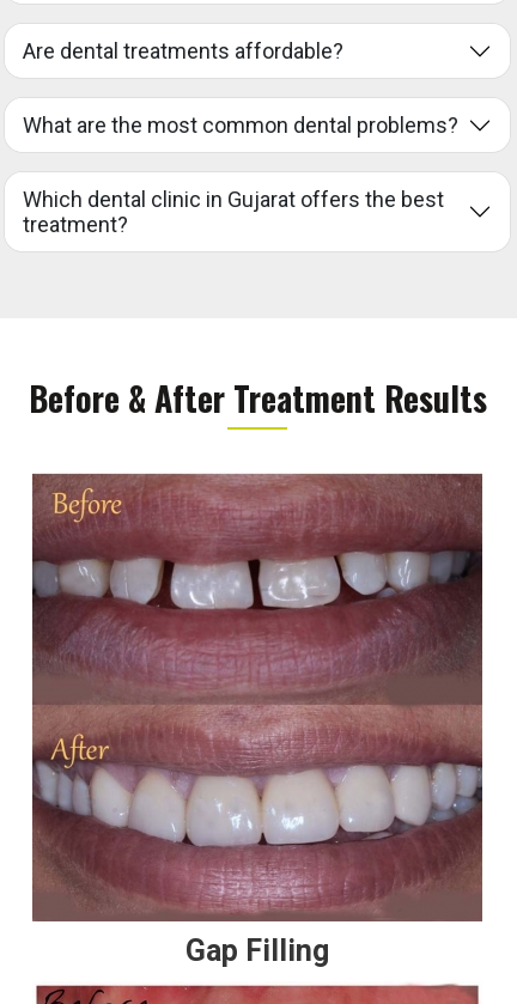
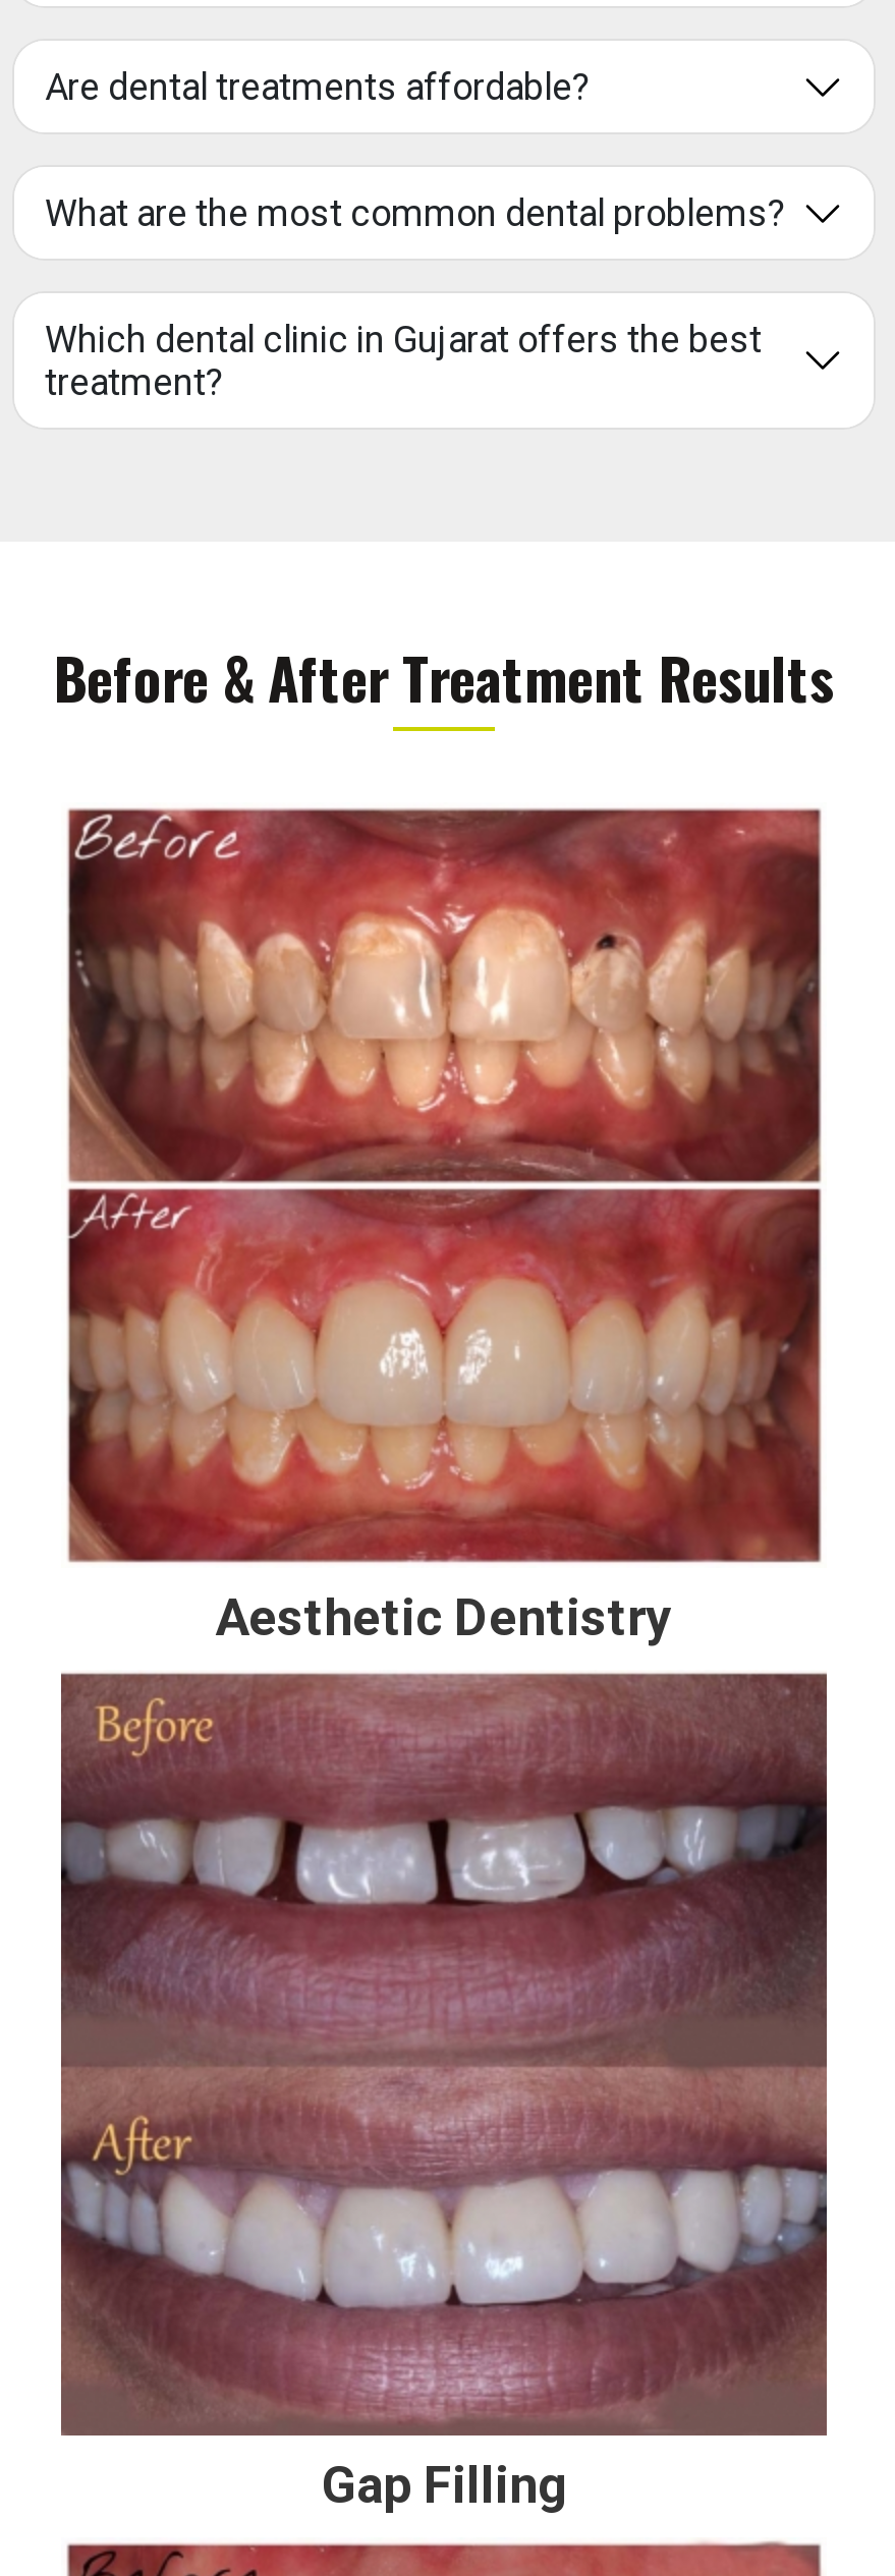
none -> [65,806,827,1647] [image] | Aesthetic Dentistry

